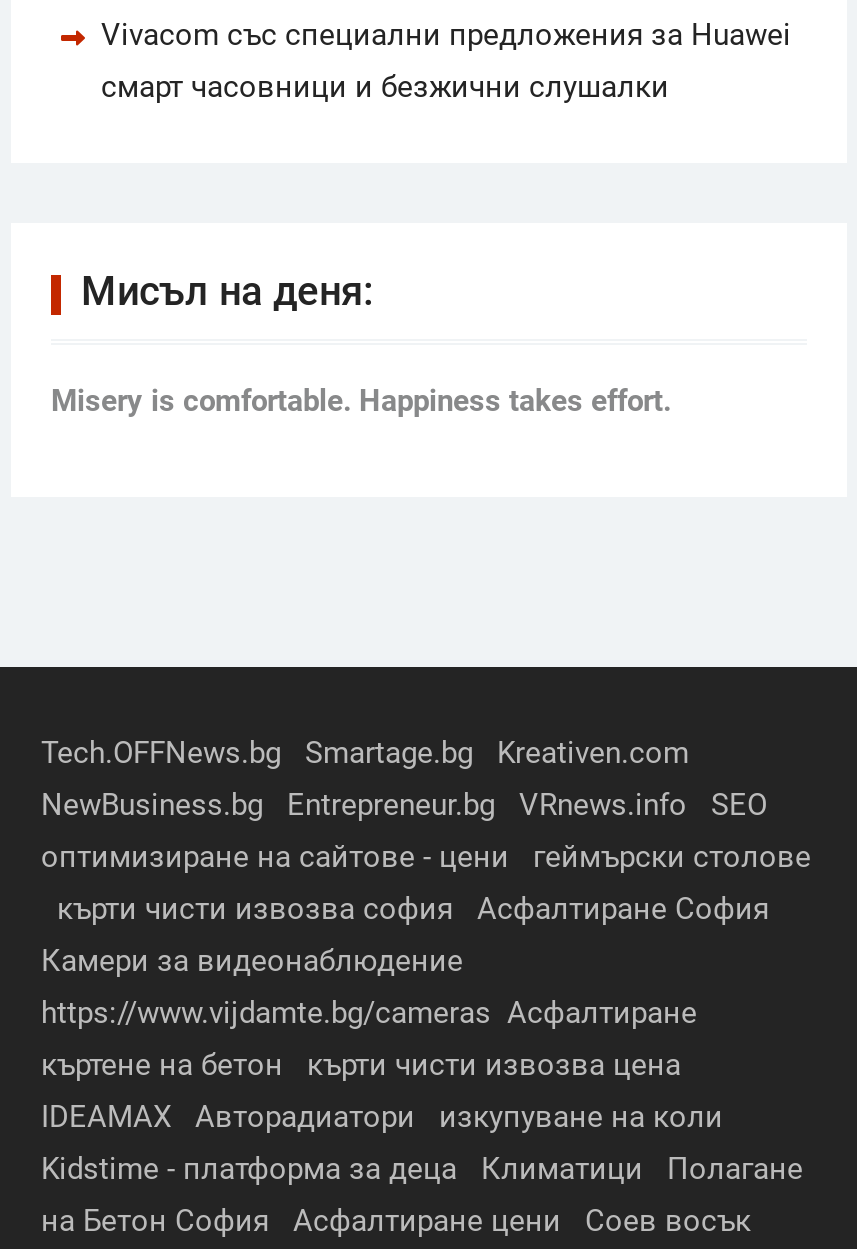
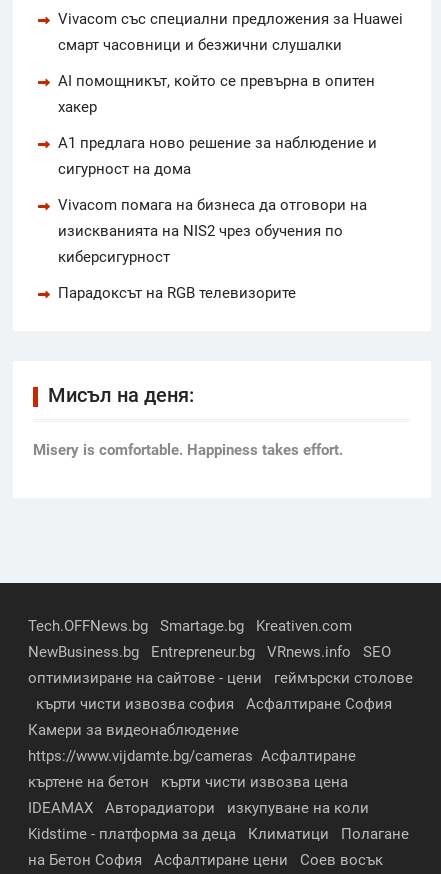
none -> [58,72,377,302] AI помощникът, който се превърна в опитен | хакер | А1 предлага ново решение за наблюдение и | сигурност на дома | Vivacom помага на бизнеса да отговори на | изискванията на NIS2 чрез обучения по | киберсигурност | Парадоксът на RGB телевизорите

